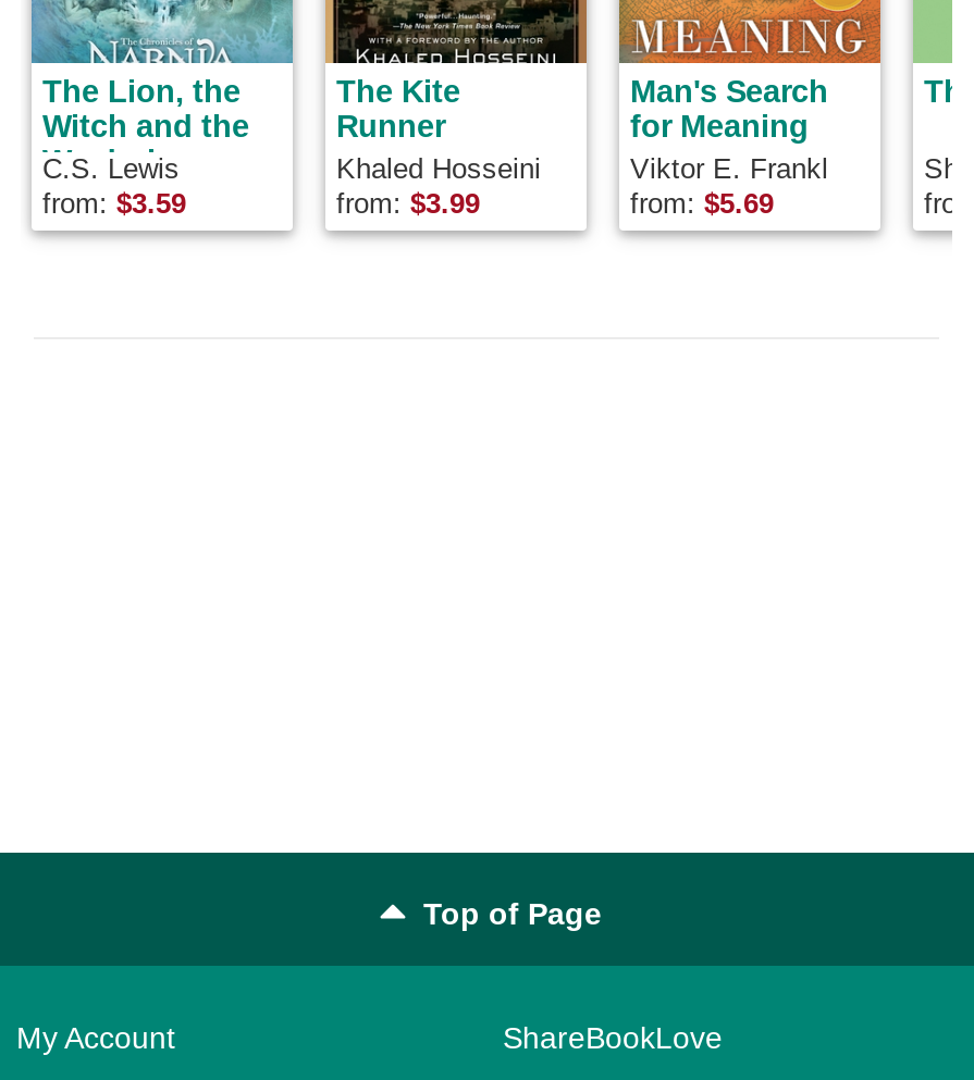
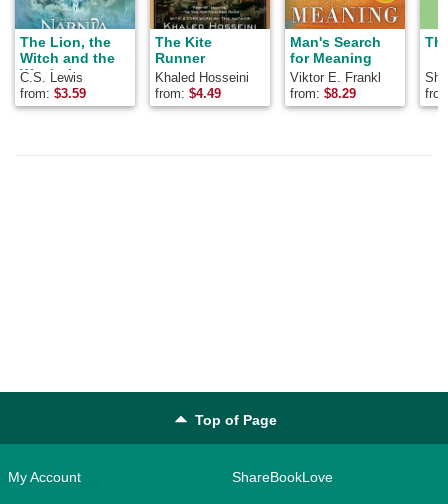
[336,187,480,220] from: $3.99 -> [155,86,221,101] from: $4.49
[630,187,774,220] from: $5.69 -> [290,86,356,101] from: $8.29

